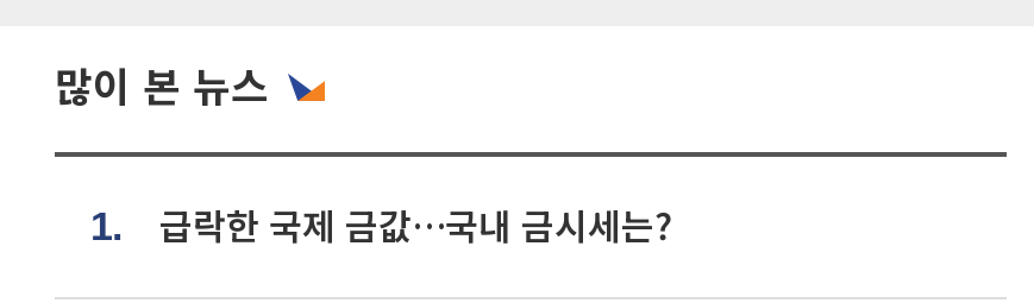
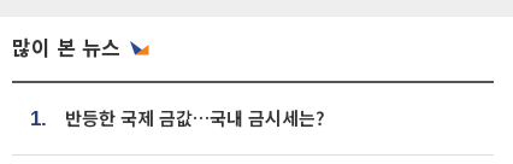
[159,199,673,249] 급락한 국제 금값…국내 금시세는? -> [65,104,325,130] 반등한 국제 금값…국내 금시세는?

